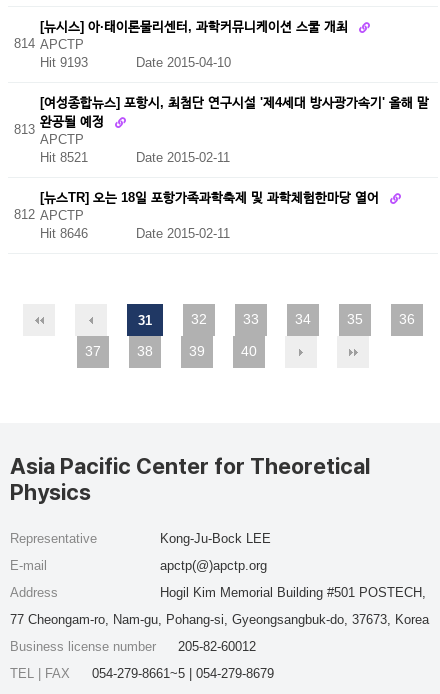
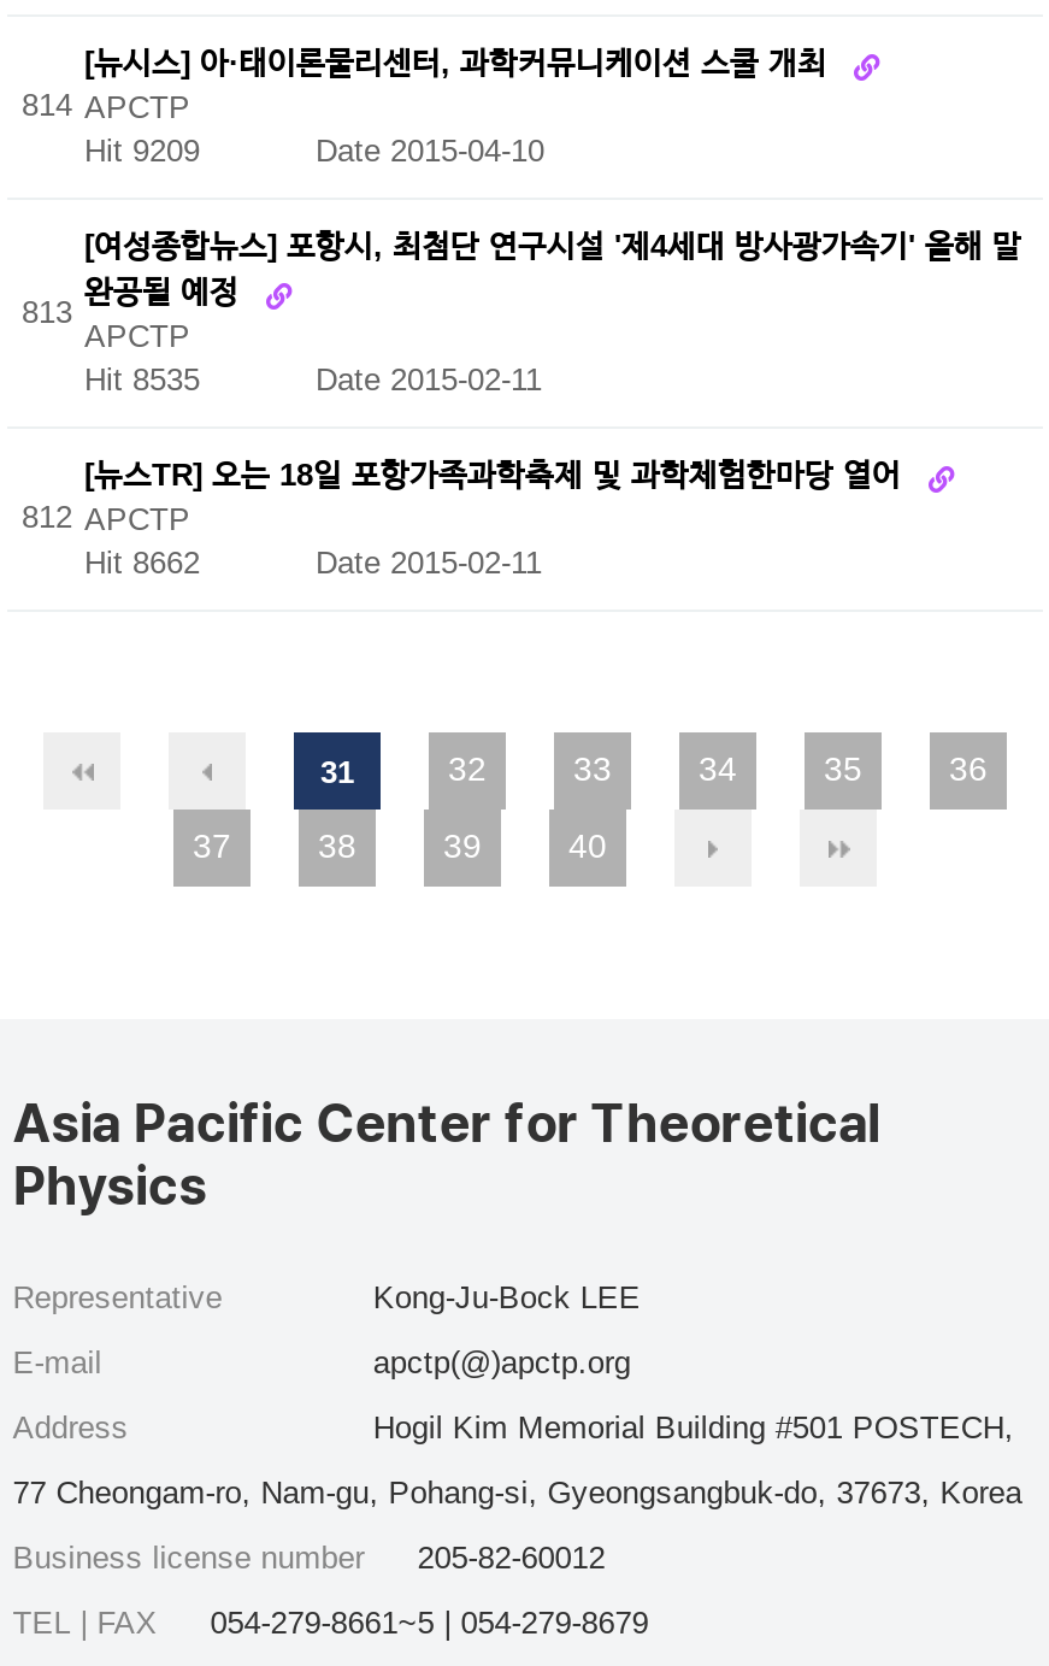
[40,55,231,70] Hit 9193 Date 2015-04-10 -> [84,133,544,169] Hit 9209 Date 2015-04-10
[40,150,230,165] Hit 8521 Date 2015-02-11 -> [84,360,542,397] Hit 8535 Date 2015-02-11
[40,226,230,241] Hit 8646 Date 2015-02-11 -> [84,545,542,581] Hit 8662 Date 2015-02-11

